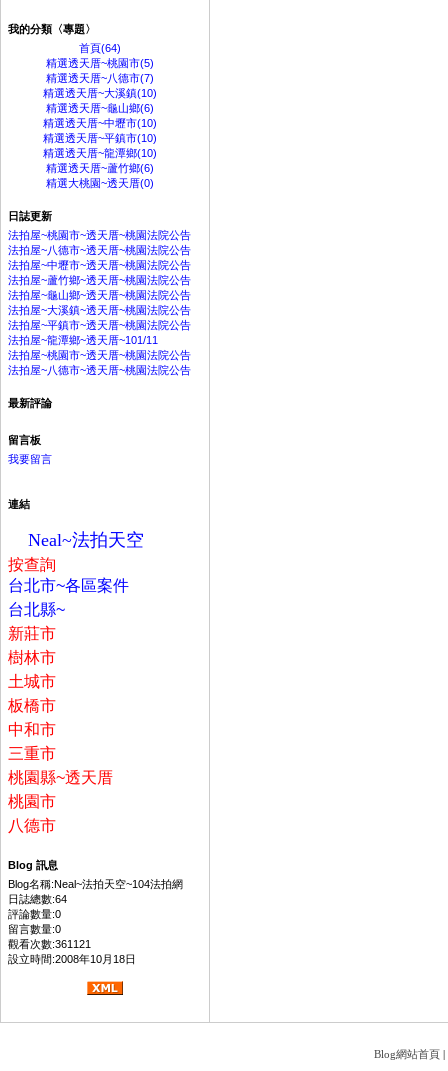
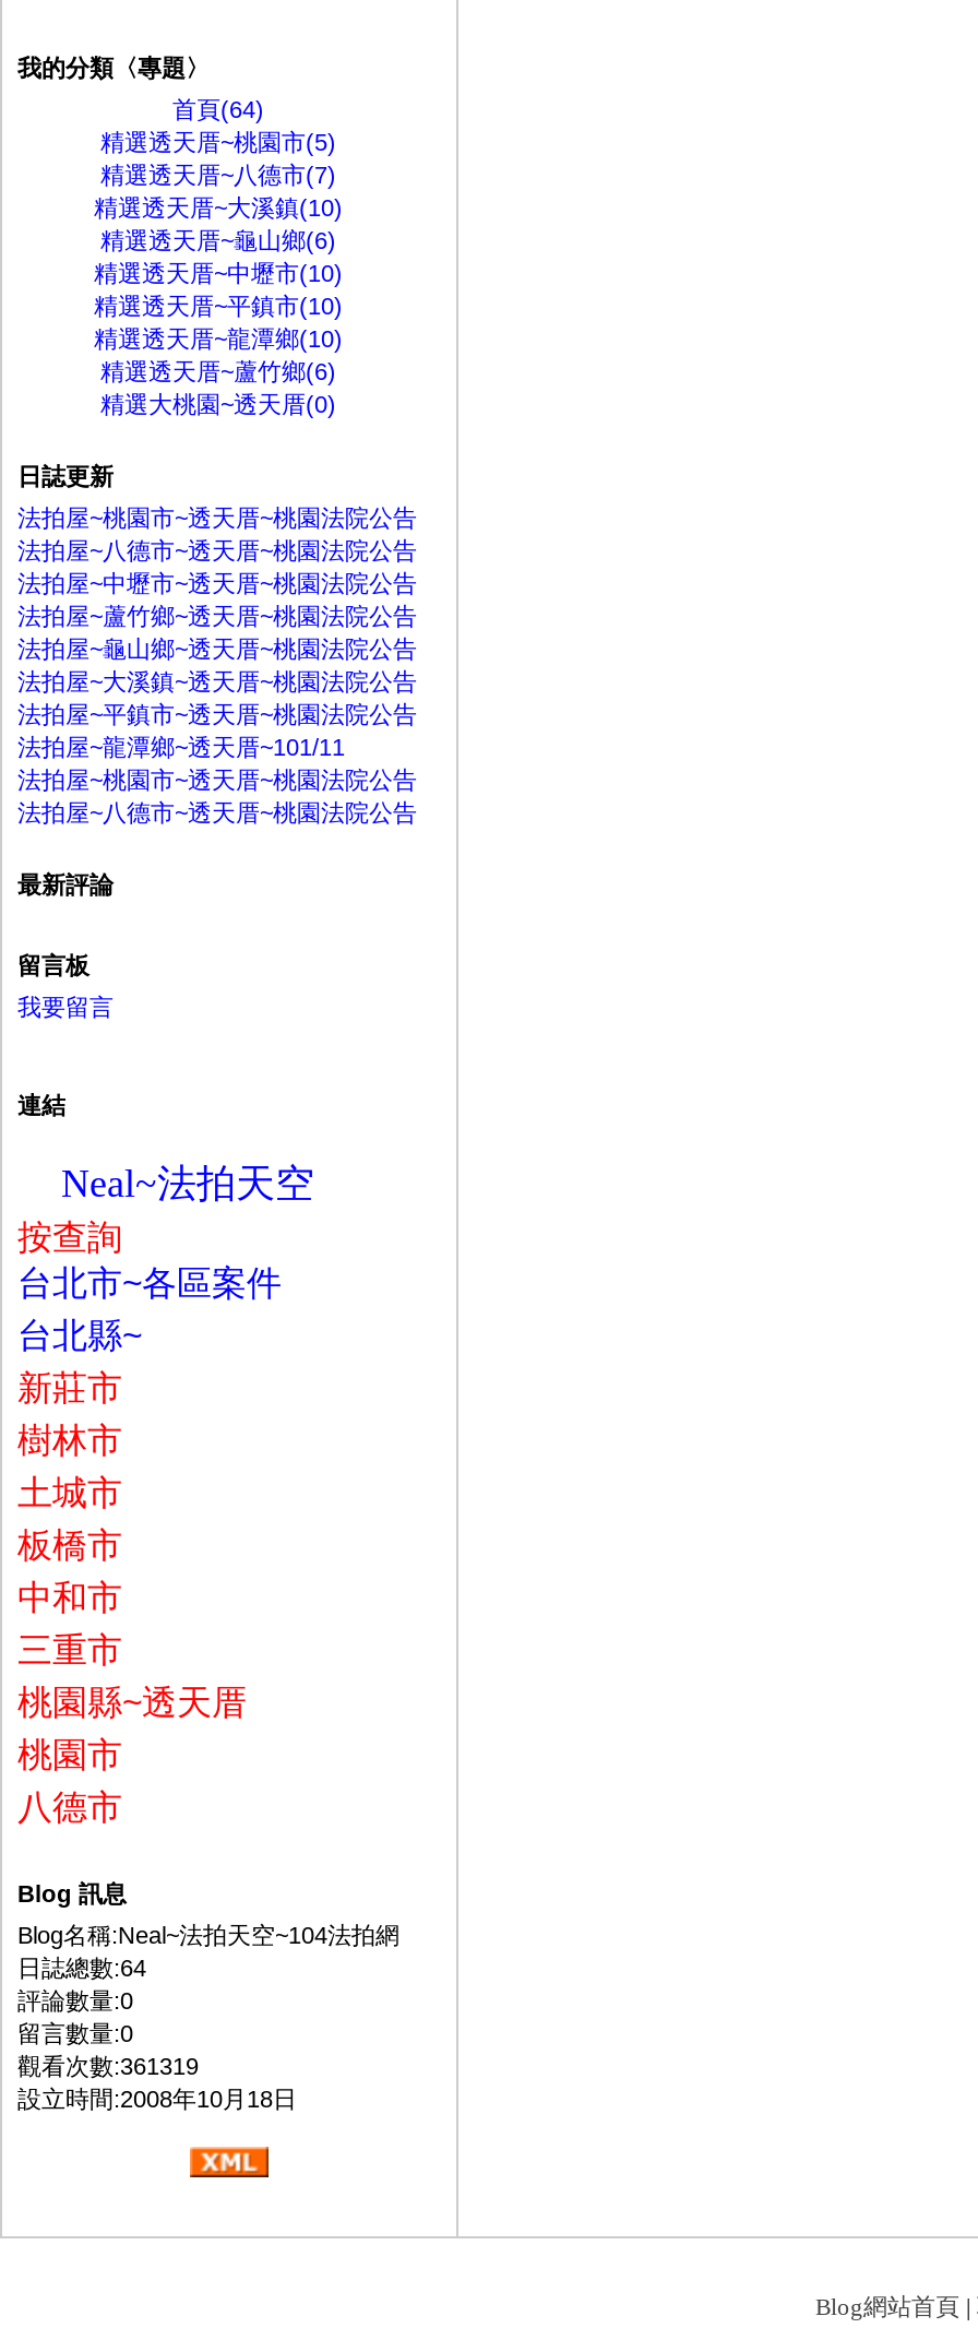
[8,938,91,950] 觀看次數:361121 -> [17,2053,199,2079] 觀看次數:361319

